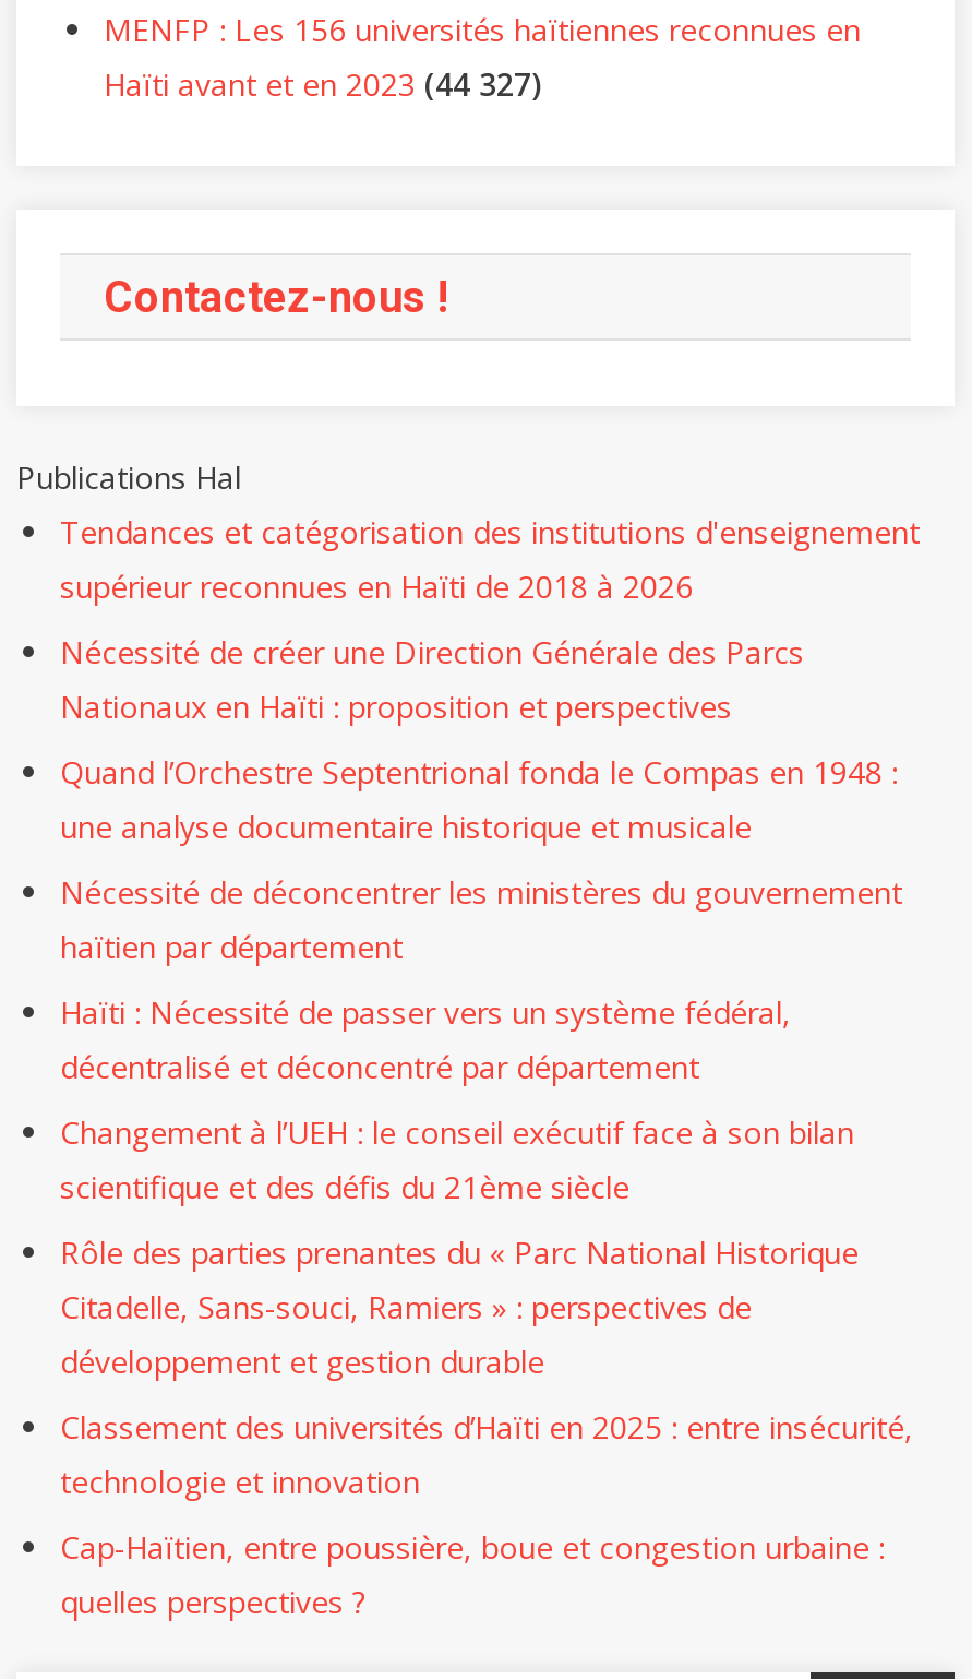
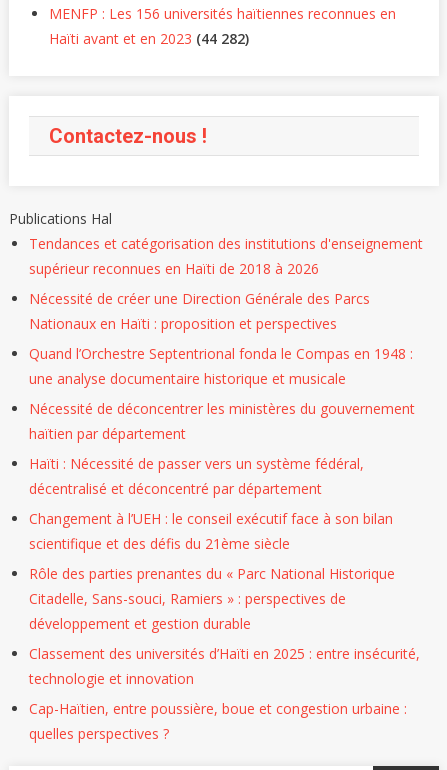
[104,64,540,106] Haïti avant et en 2023 (44 327) -> [49,29,249,48] Haïti avant et en 2023 (44 282)

